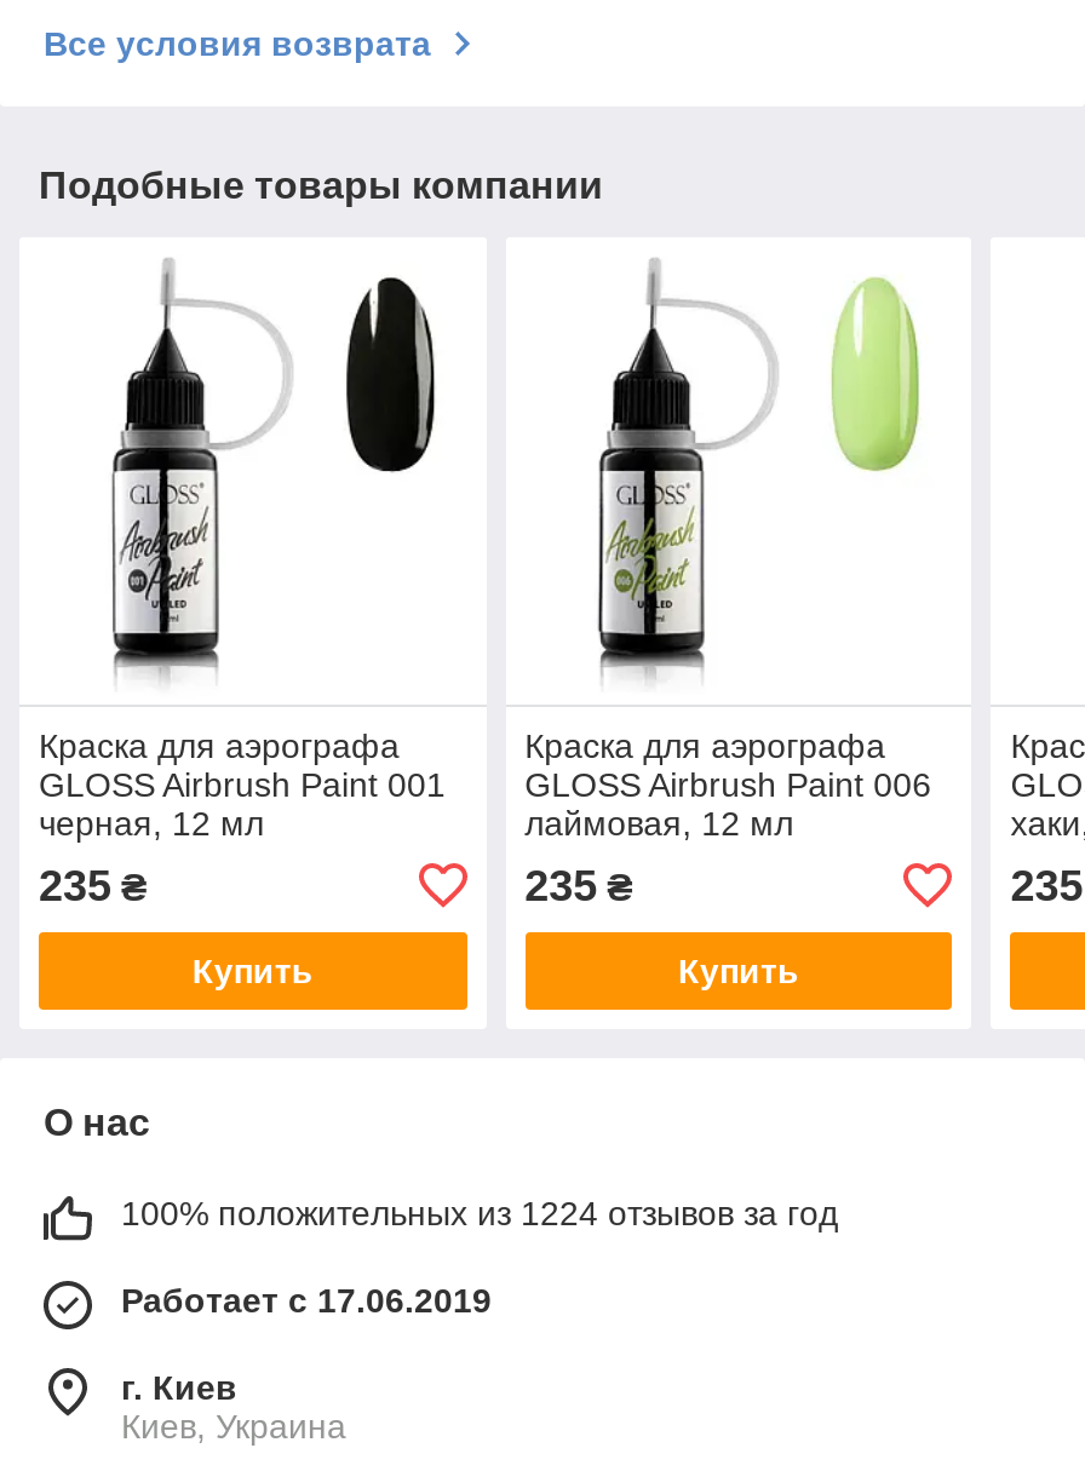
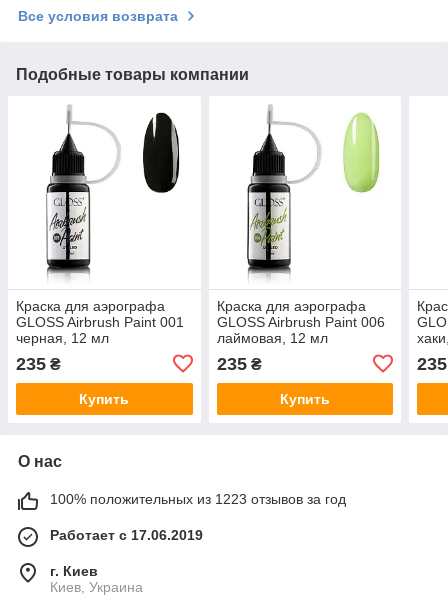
[121,1193,838,1232] 100% положительных из 1224 отзывов за год -> [50,491,346,507] 100% положительных из 1223 отзывов за год

